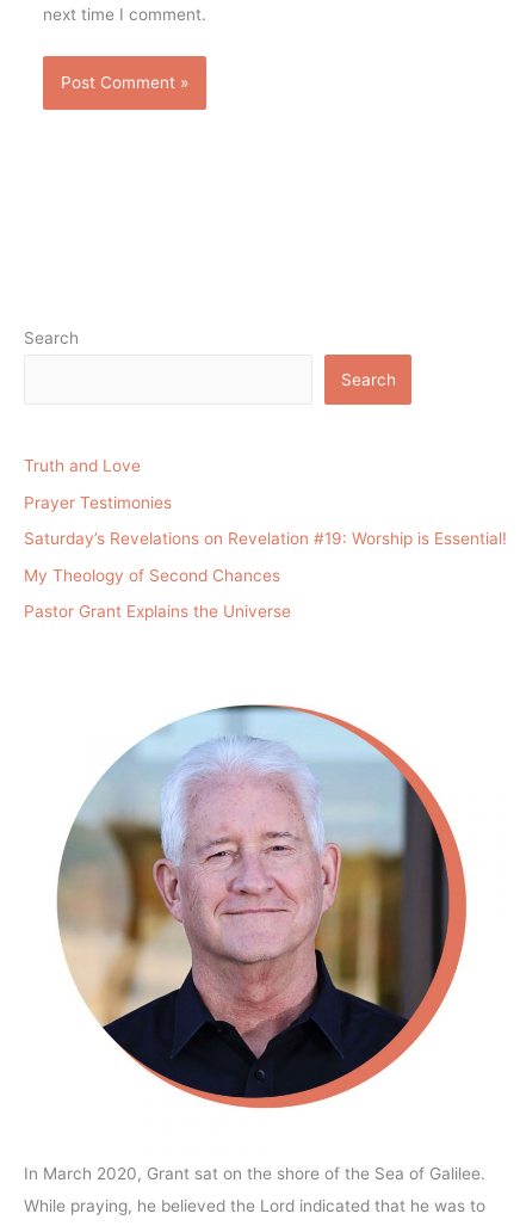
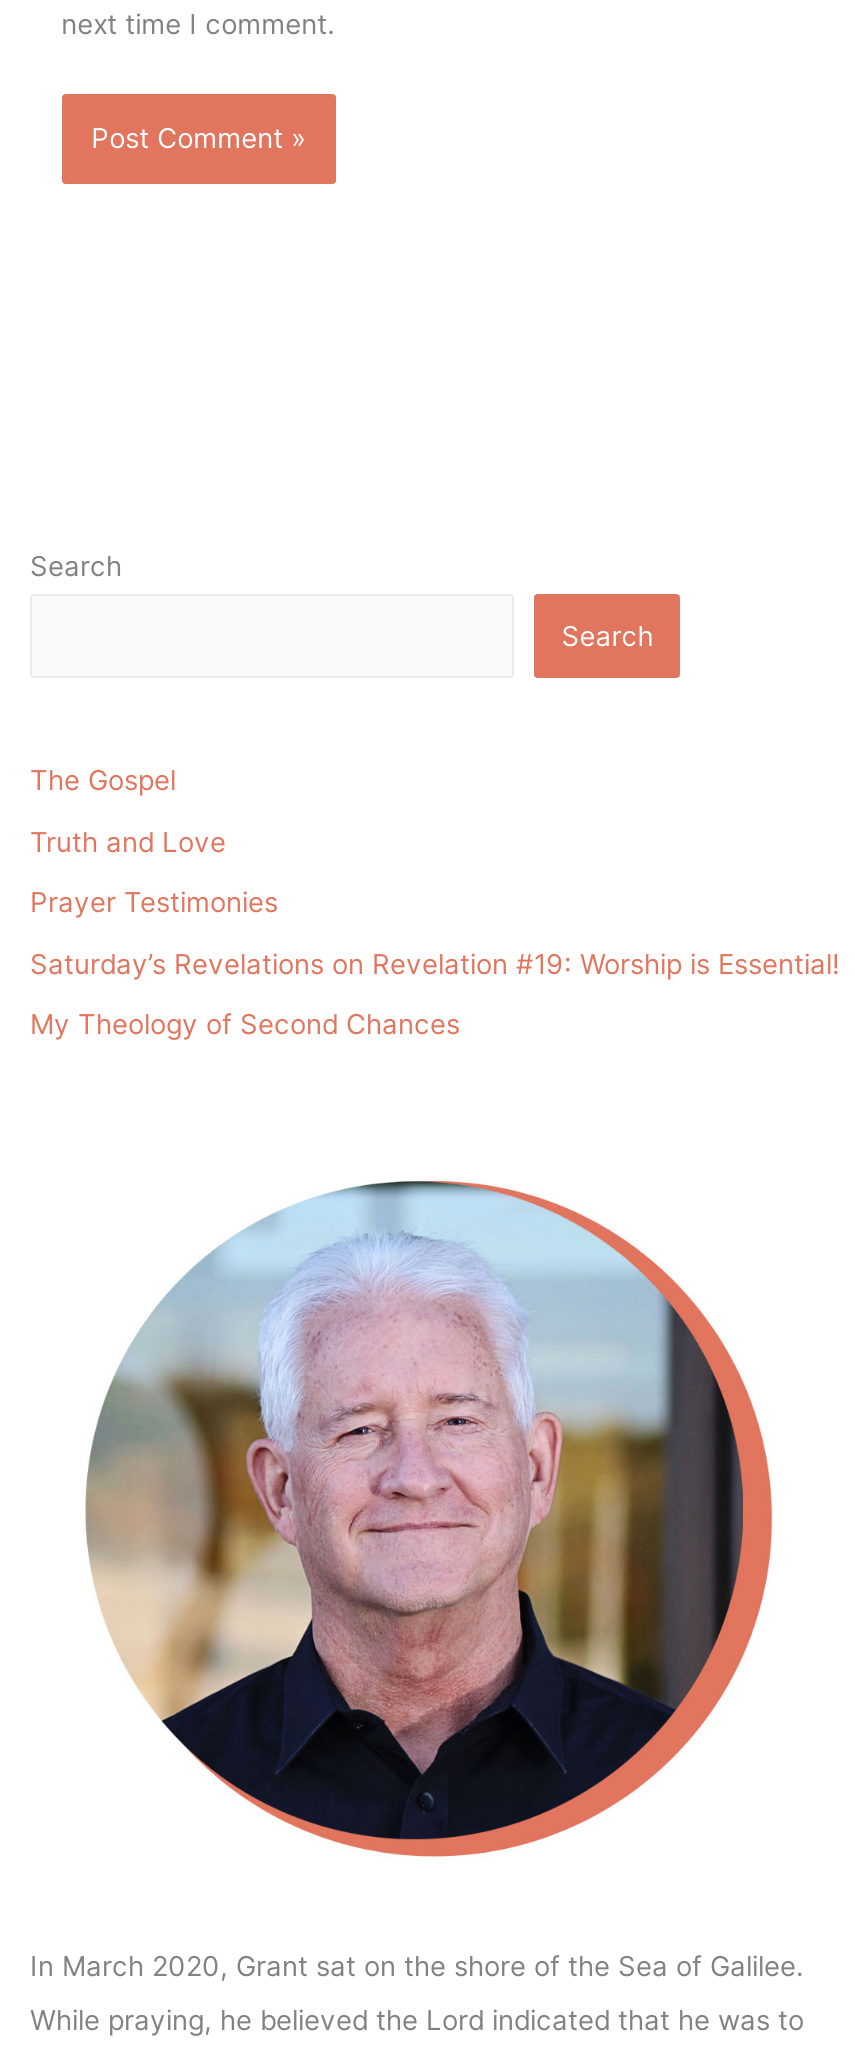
none -> [30,765,176,797] The Gospel
moved [24,456,507,584] -> [30,826,840,1040]: Truth and Love | Prayer Testimonies | Saturday’s Revelations on Revelation #19: Worship is Essential! | My Theology of Second Chances
[24,602,291,621] Pastor Grant Explains the Universe -> none

